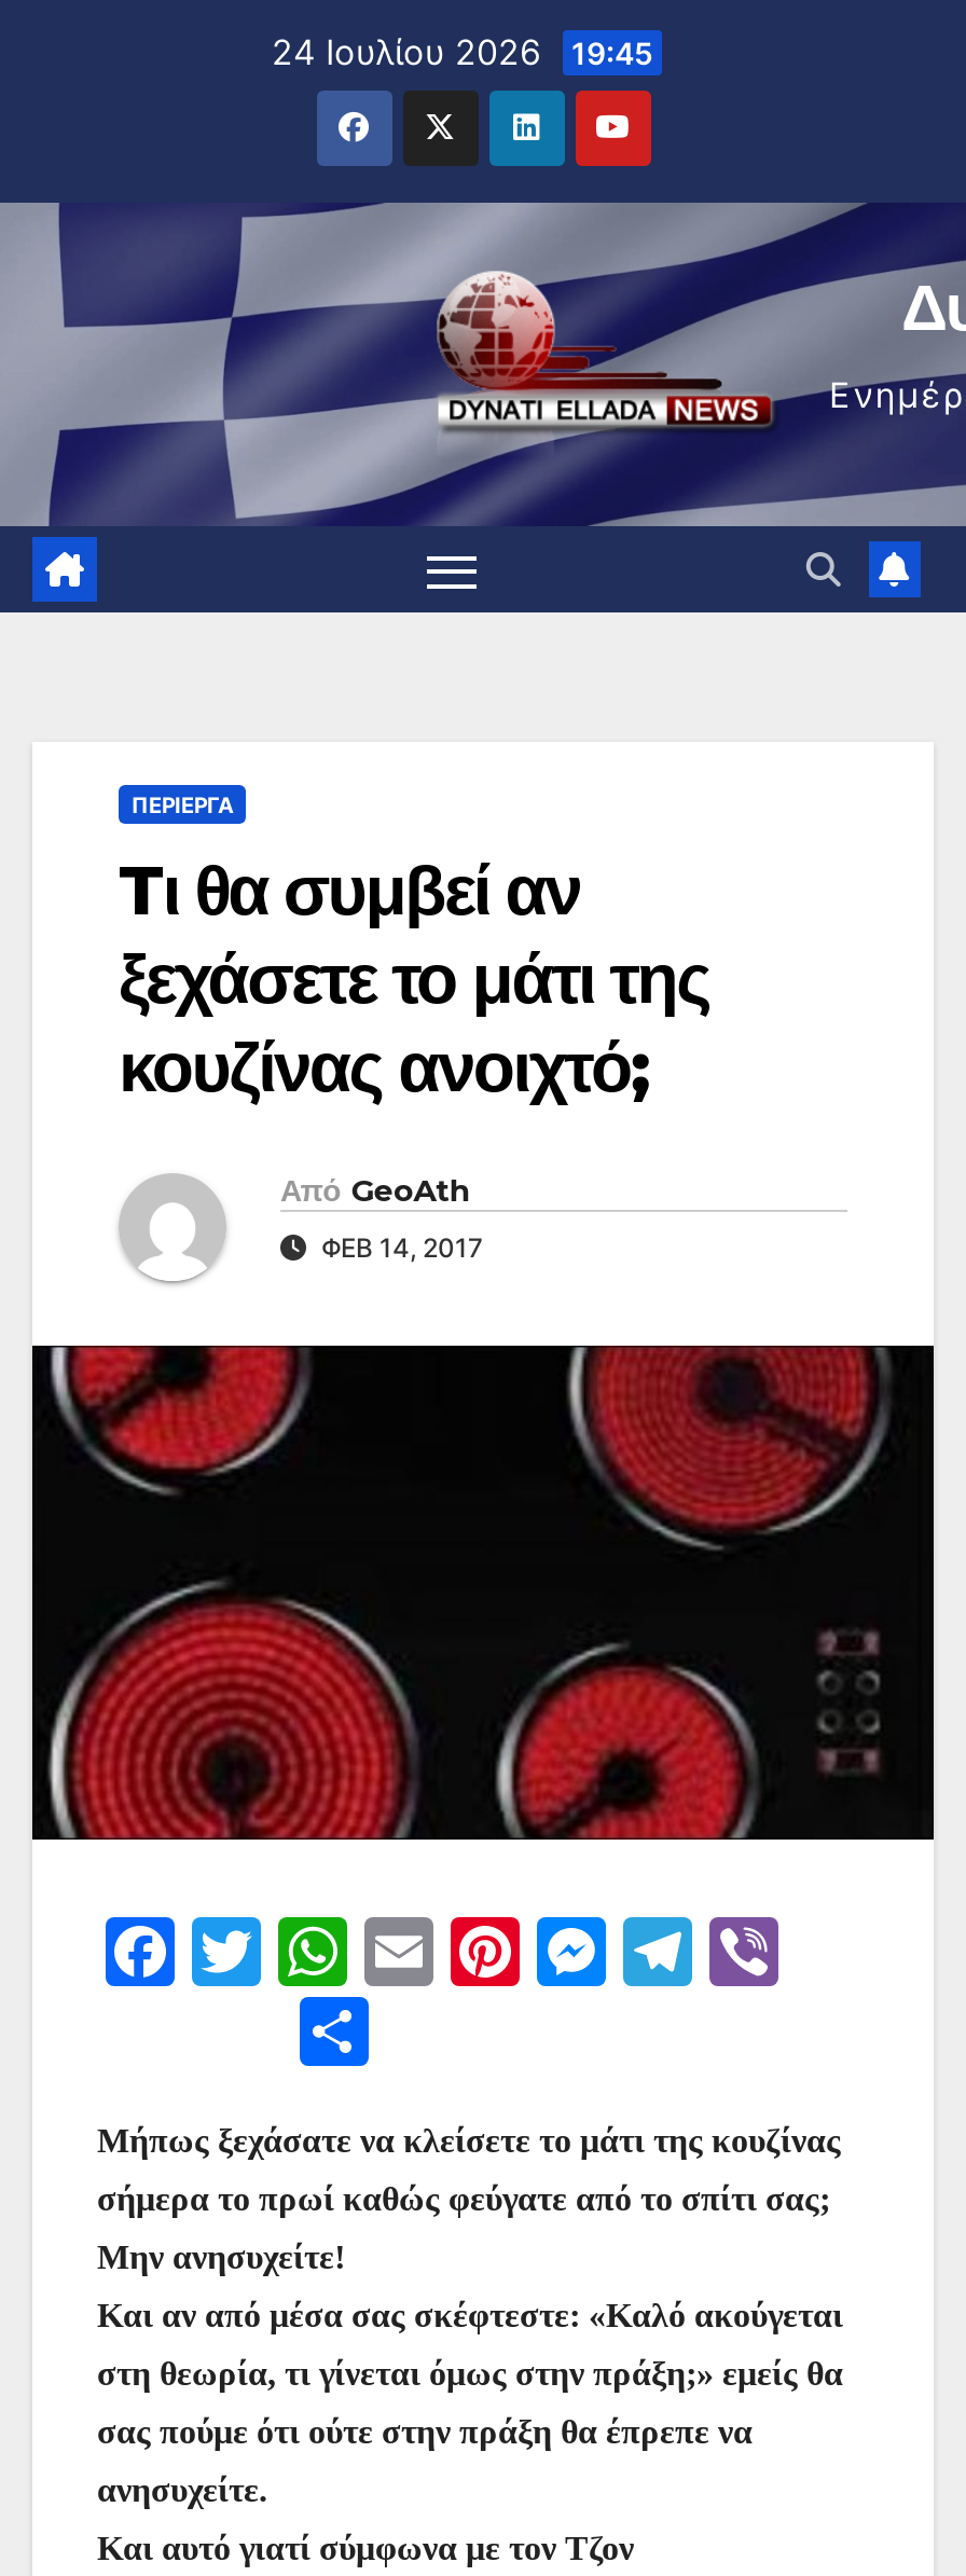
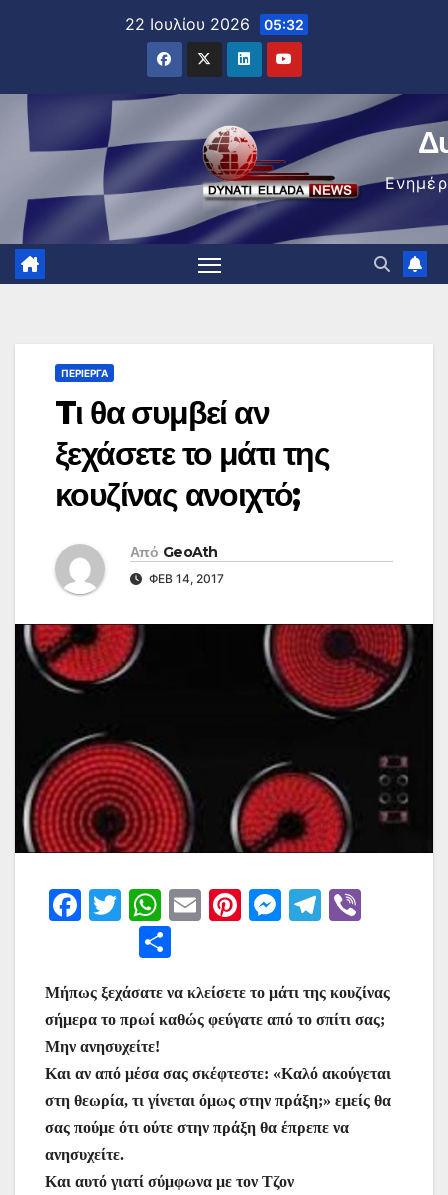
[272,30,653,73] 24 Ιουλίου 2026 19:45 -> [125,14,304,34] 22 Ιουλίου 2026 05:32

